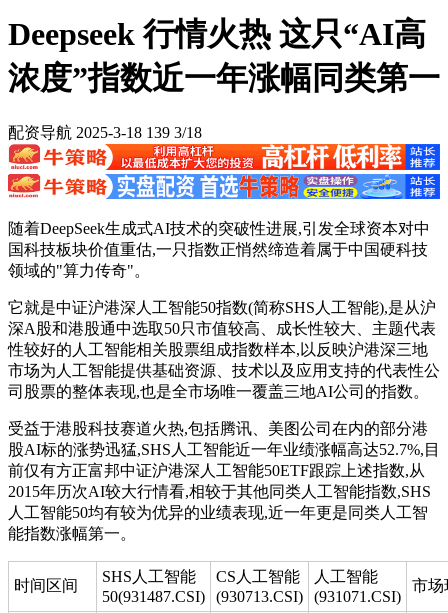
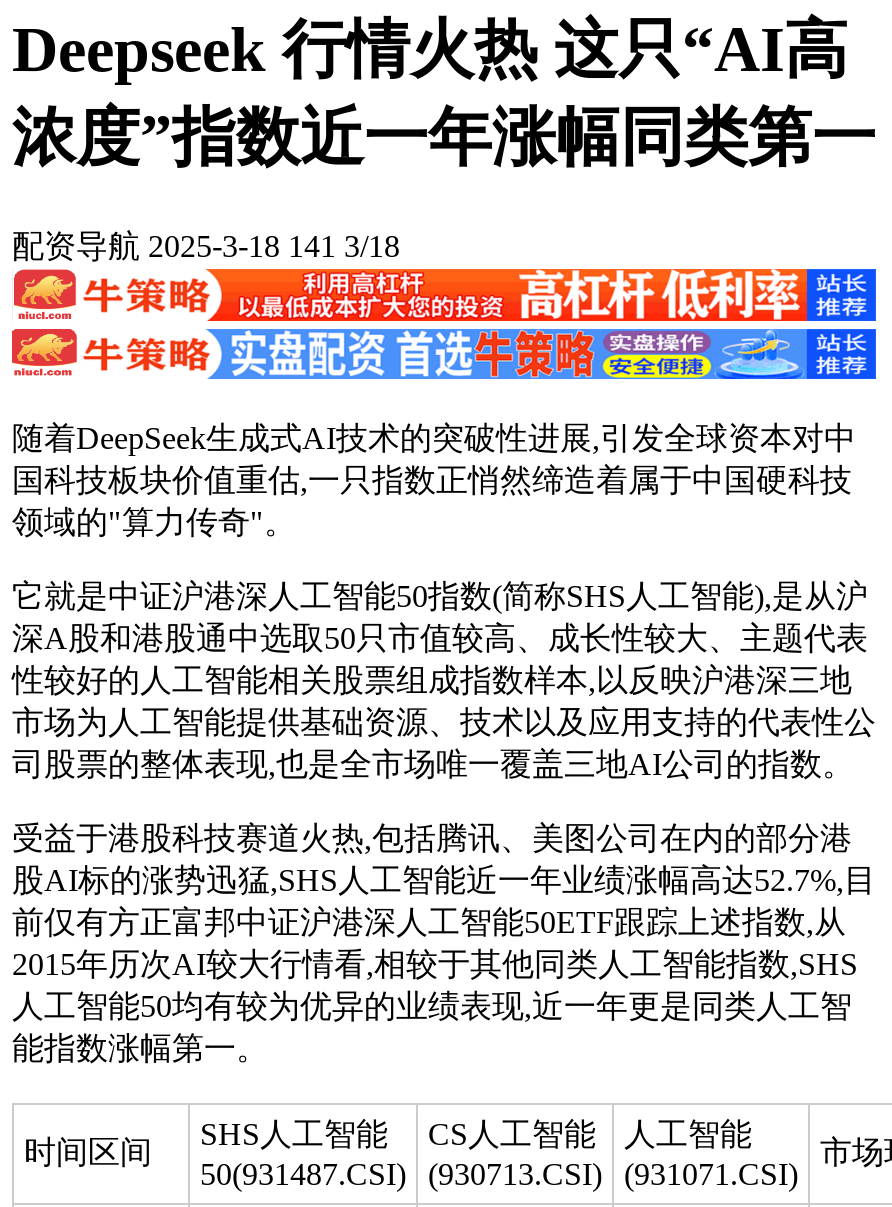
[8,124,202,141] 配资导航 2025-3-18 139 3/18 -> [12,229,400,263] 配资导航 2025-3-18 141 3/18

